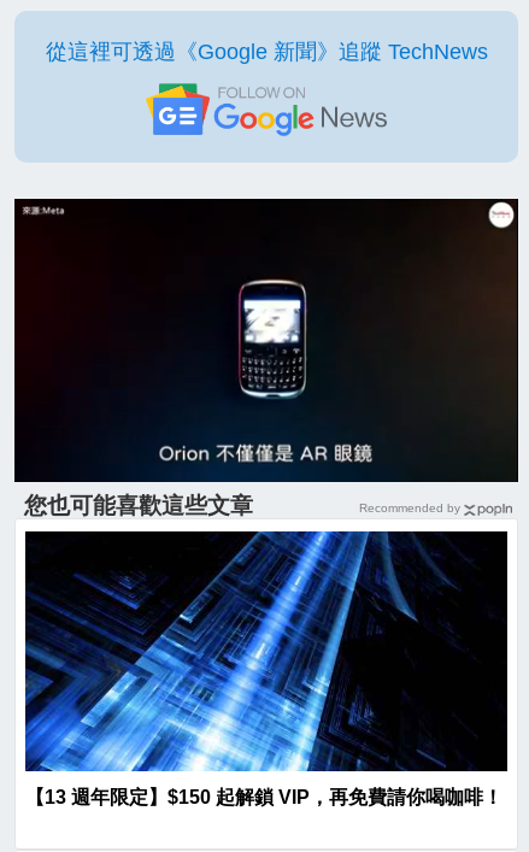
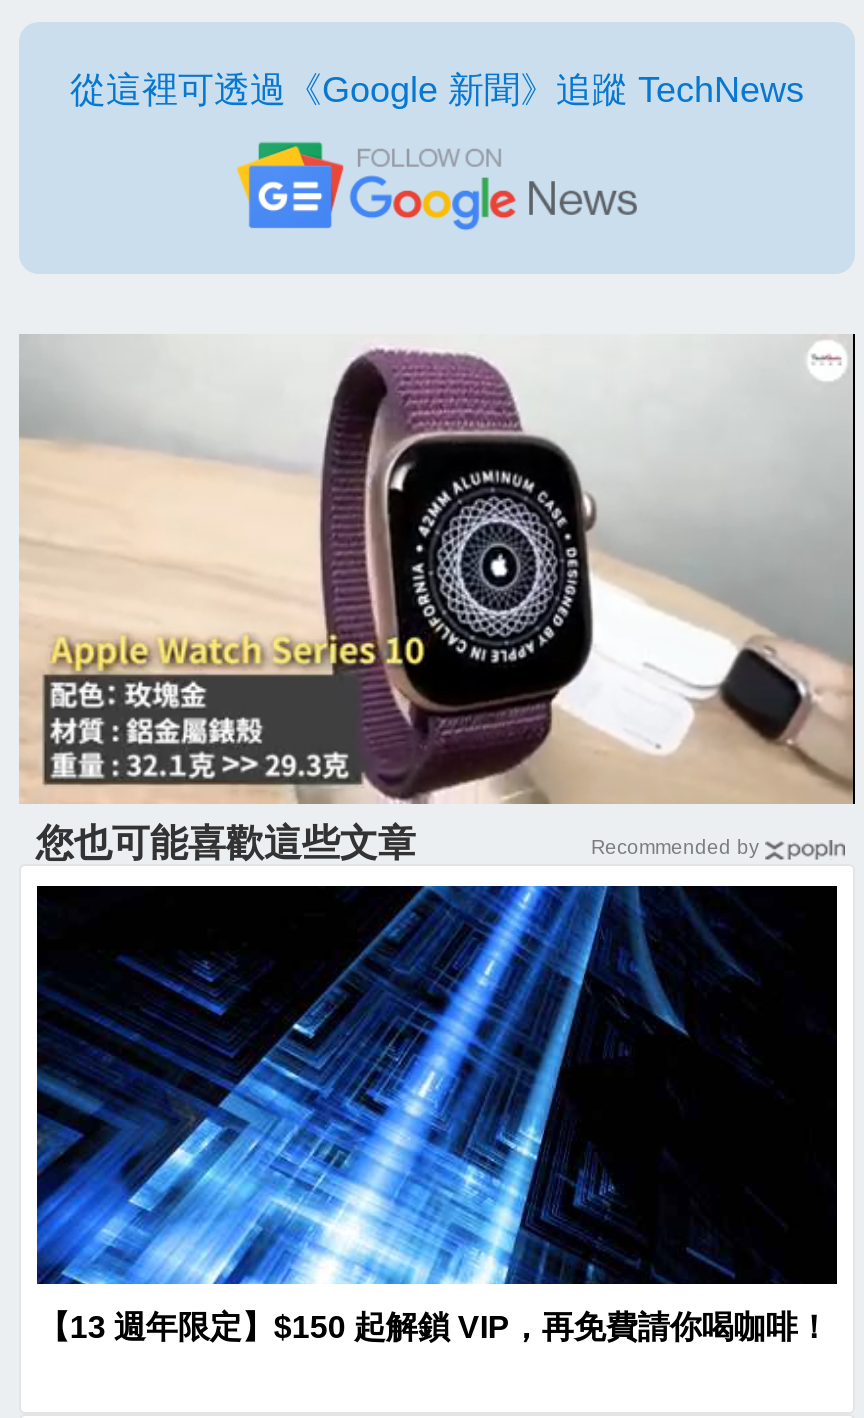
[13,198,518,483] [image] -> [19,334,855,806] [image]

